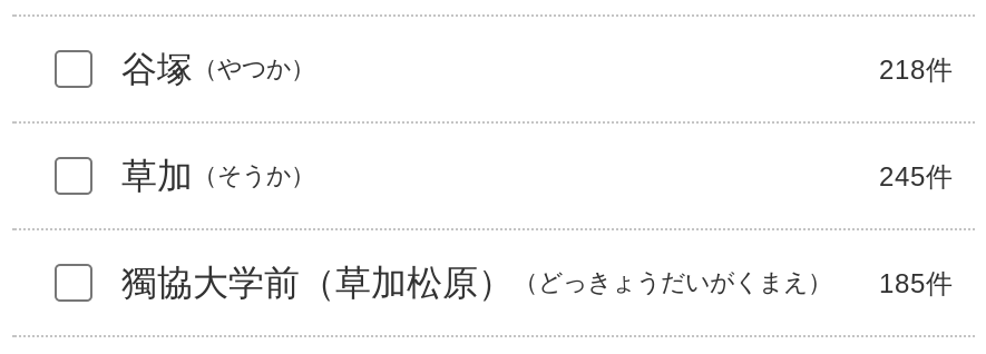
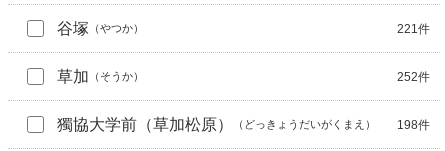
[879,53,953,85] 218件 -> [397,21,430,35] 221件
[879,160,953,191] 245件 -> [397,69,430,83] 252件
[121,263,953,301] 獨協大学前（草加松原）（どっきょうだいがくまえ） 185件 -> [57,115,430,132] 獨協大学前（草加松原）（どっきょうだいがくまえ） 198件

